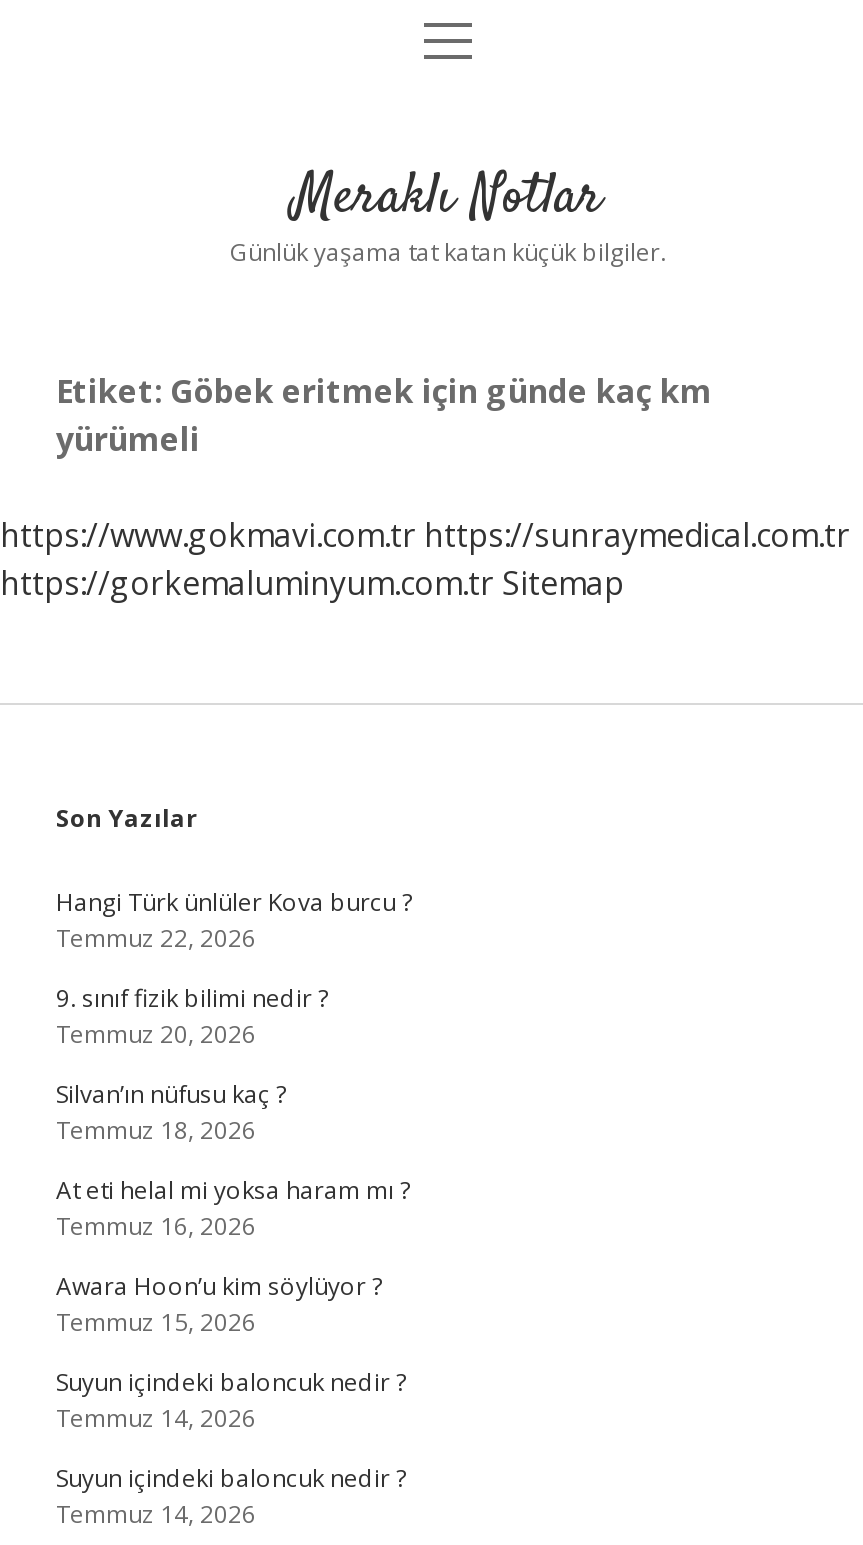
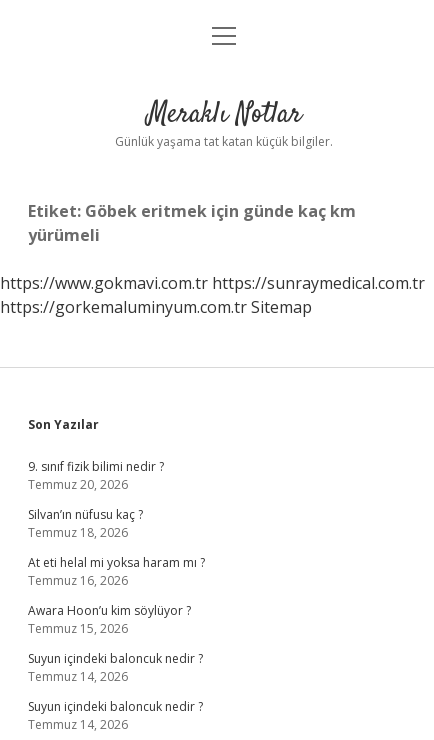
[56,885,412,955] Hangi Türk ünlüler Kova burcu ? | Temmuz 22, 2026 -> none

